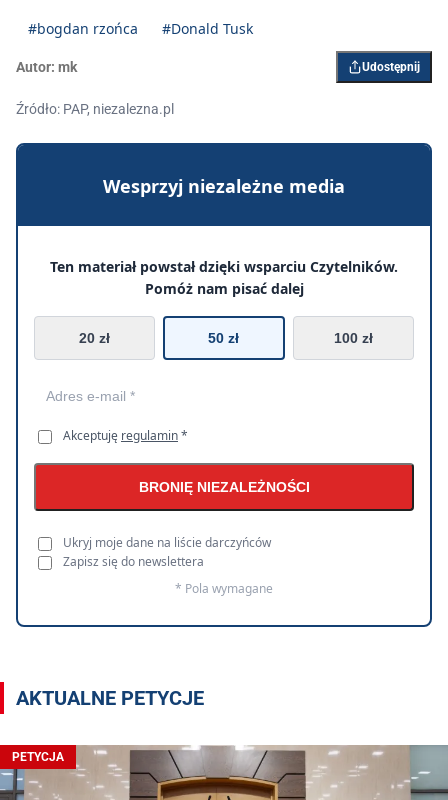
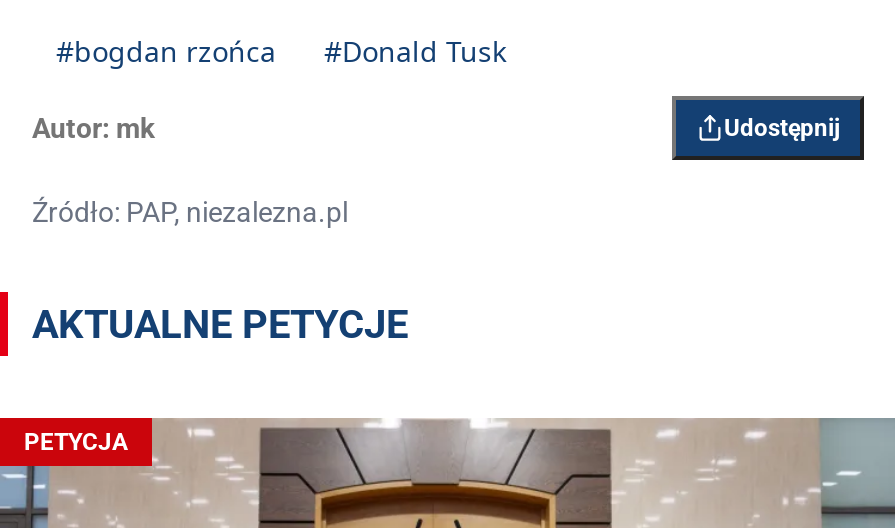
[15,142,433,628] [image] | Wesprzyj niezależne media | Ten materiał powstał dzięki wsparciu Czytelników. | Pomóż nam pisać dalej | 20 zł | 50 zł | 100 zł -> none
[63,427,309,597] Akceptuję regulamin * | BRONIĘ NIEZALEŻNOŚCI | Ukryj moje dane na liście darczyńców | Zapisz się do newslettera | * Pola wymagane -> none

